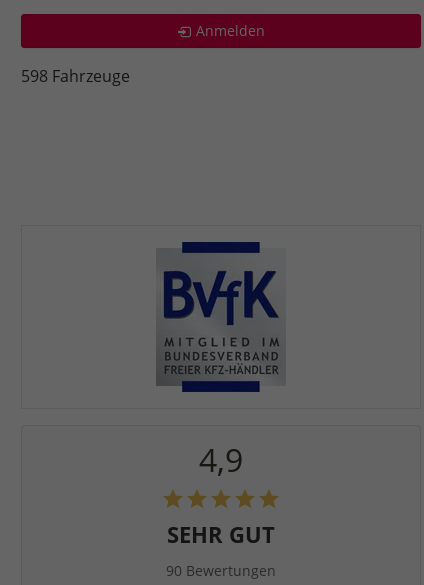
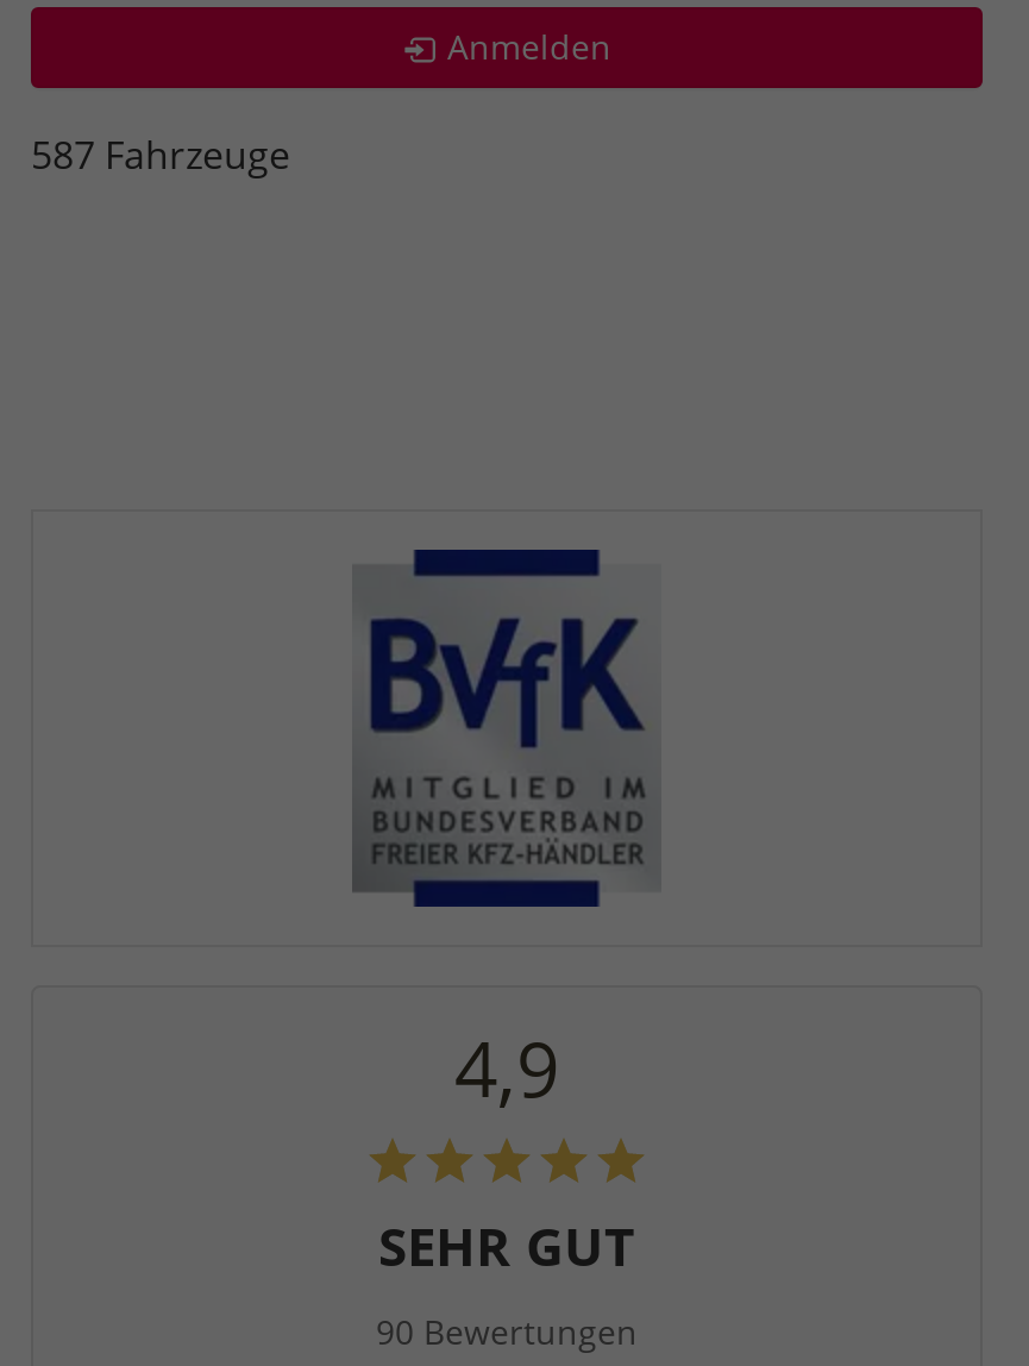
[21,65,130,87] 598 Fahrzeuge -> [31,129,290,181] 587 Fahrzeuge

